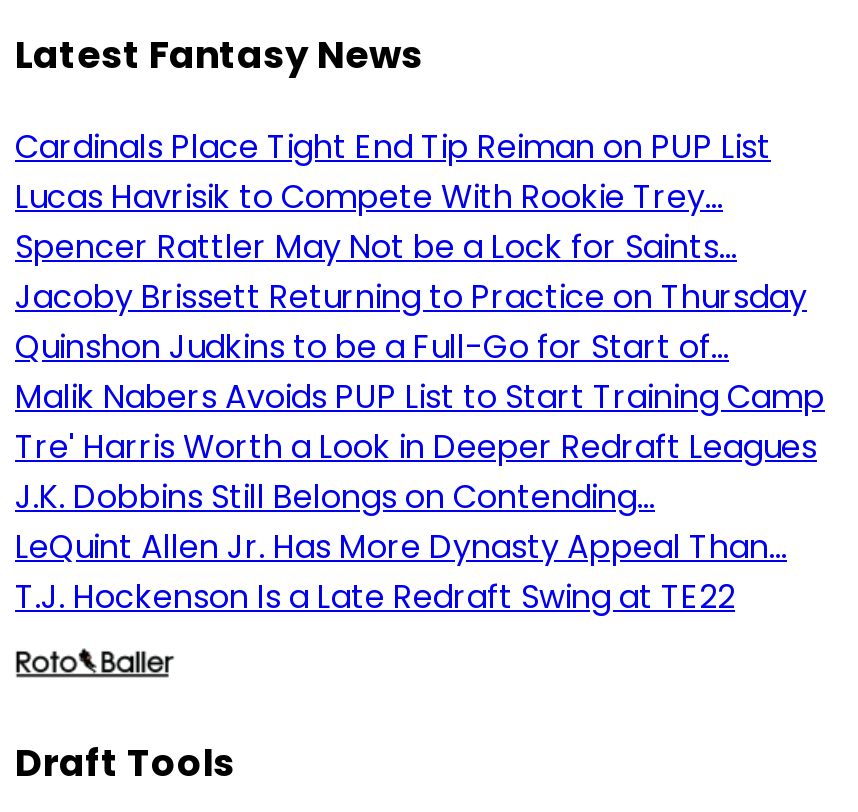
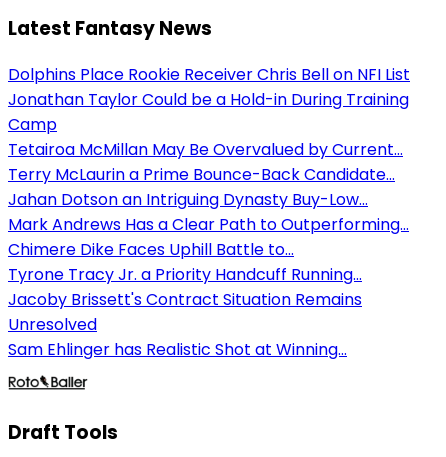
[15,124,825,620] Cardinals Place Tight End Tip Reiman on PUP List | Lucas Havrisik to Compete With Rookie Trey... | Spencer Rattler May Not be a Lock for Saints... | Jacoby Brissett Returning to Practice on Thursday | Quinshon Judkins to be a Full-Go for Start of... | Malik Nabers Avoids PUP List to Start Training Camp | Tre' Harris Worth a Look in Deeper Redraft Leagues | J.K. Dobbins Still Belongs on Contending... | LeQuint Allen Jr. Has More Dynasty Appeal Than... | T.J. Hockenson Is a Late Redraft Swing at TE22 -> [8,63,410,361] Dolphins Place Rookie Receiver Chris Bell on NFI List | Jonathan Taylor Could be a Hold-in During Training | Camp | Tetairoa McMillan May Be Overvalued by Current... | Terry McLaurin a Prime Bounce-Back Candidate... | Jahan Dotson an Intriguing Dynasty Buy-Low... | Mark Andrews Has a Clear Path to Outperforming... | Chimere Dike Faces Uphill Battle to... | Tyrone Tracy Jr. a Priority Handcuff Running... | Jacoby Brissett's Contract Situation Remains | Unresolved | Sam Ehlinger has Realistic Shot at Winning...

